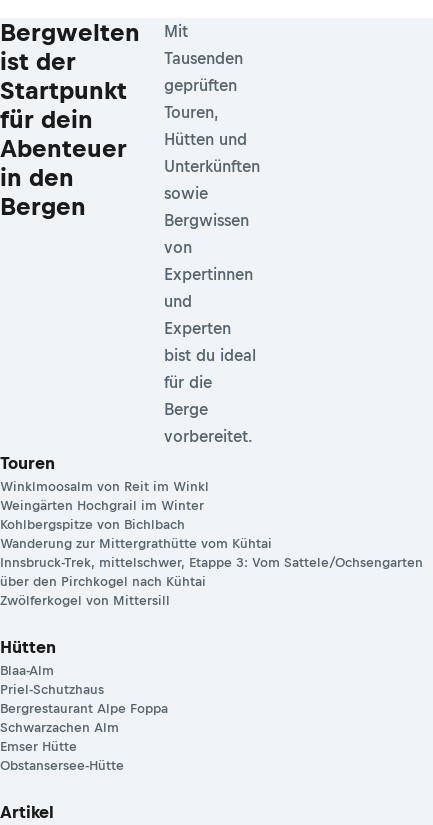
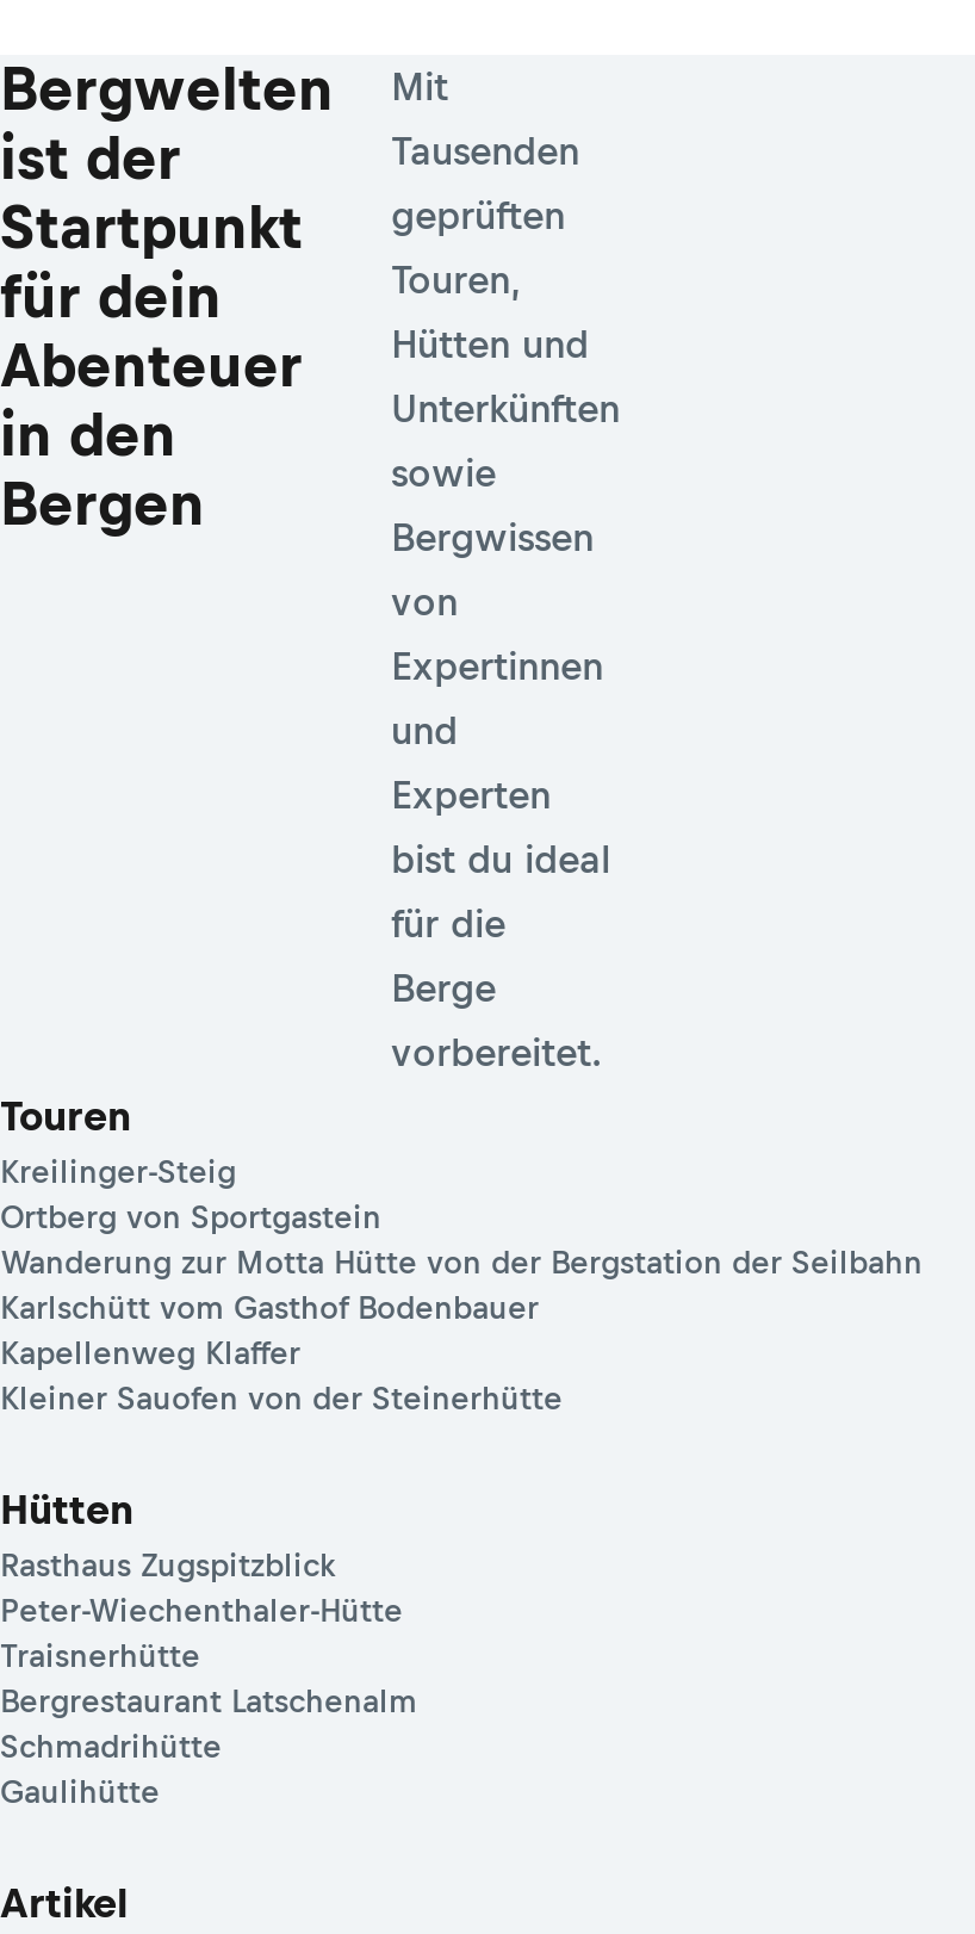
[0,479,424,608] Winklmoosalm von Reit im Winkl | Weingärten Hochgrail im Winter | Kohlbergspitze von Bichlbach | Wanderung zur Mittergrathütte vom Kühtai | Innsbruck-Trek, mittelschwer, Etappe 3: Vom Sattele/Ochsengarten | über den Pirchkogel nach Kühtai | Zwölferkogel von Mittersill -> [0,1154,923,1416] Kreilinger-Steig | Ortberg von Sportgastein | Wanderung zur Motta Hütte von der Bergstation der Seilbahn | Karlschütt vom Gasthof Bodenbauer | Kapellenweg Klaffer | Kleiner Sauofen von der Steinerhütte
[0,663,168,773] Blaa-Alm | Priel-Schutzhaus | Bergrestaurant Alpe Foppa | Schwarzachen Alm | Emser Hütte | Obstansersee-Hütte -> [0,1547,417,1810] Rasthaus Zugspitzblick | Peter-Wiechenthaler-Hütte | Traisnerhütte | Bergrestaurant Latschenalm | Schmadrihütte | Gaulihütte

